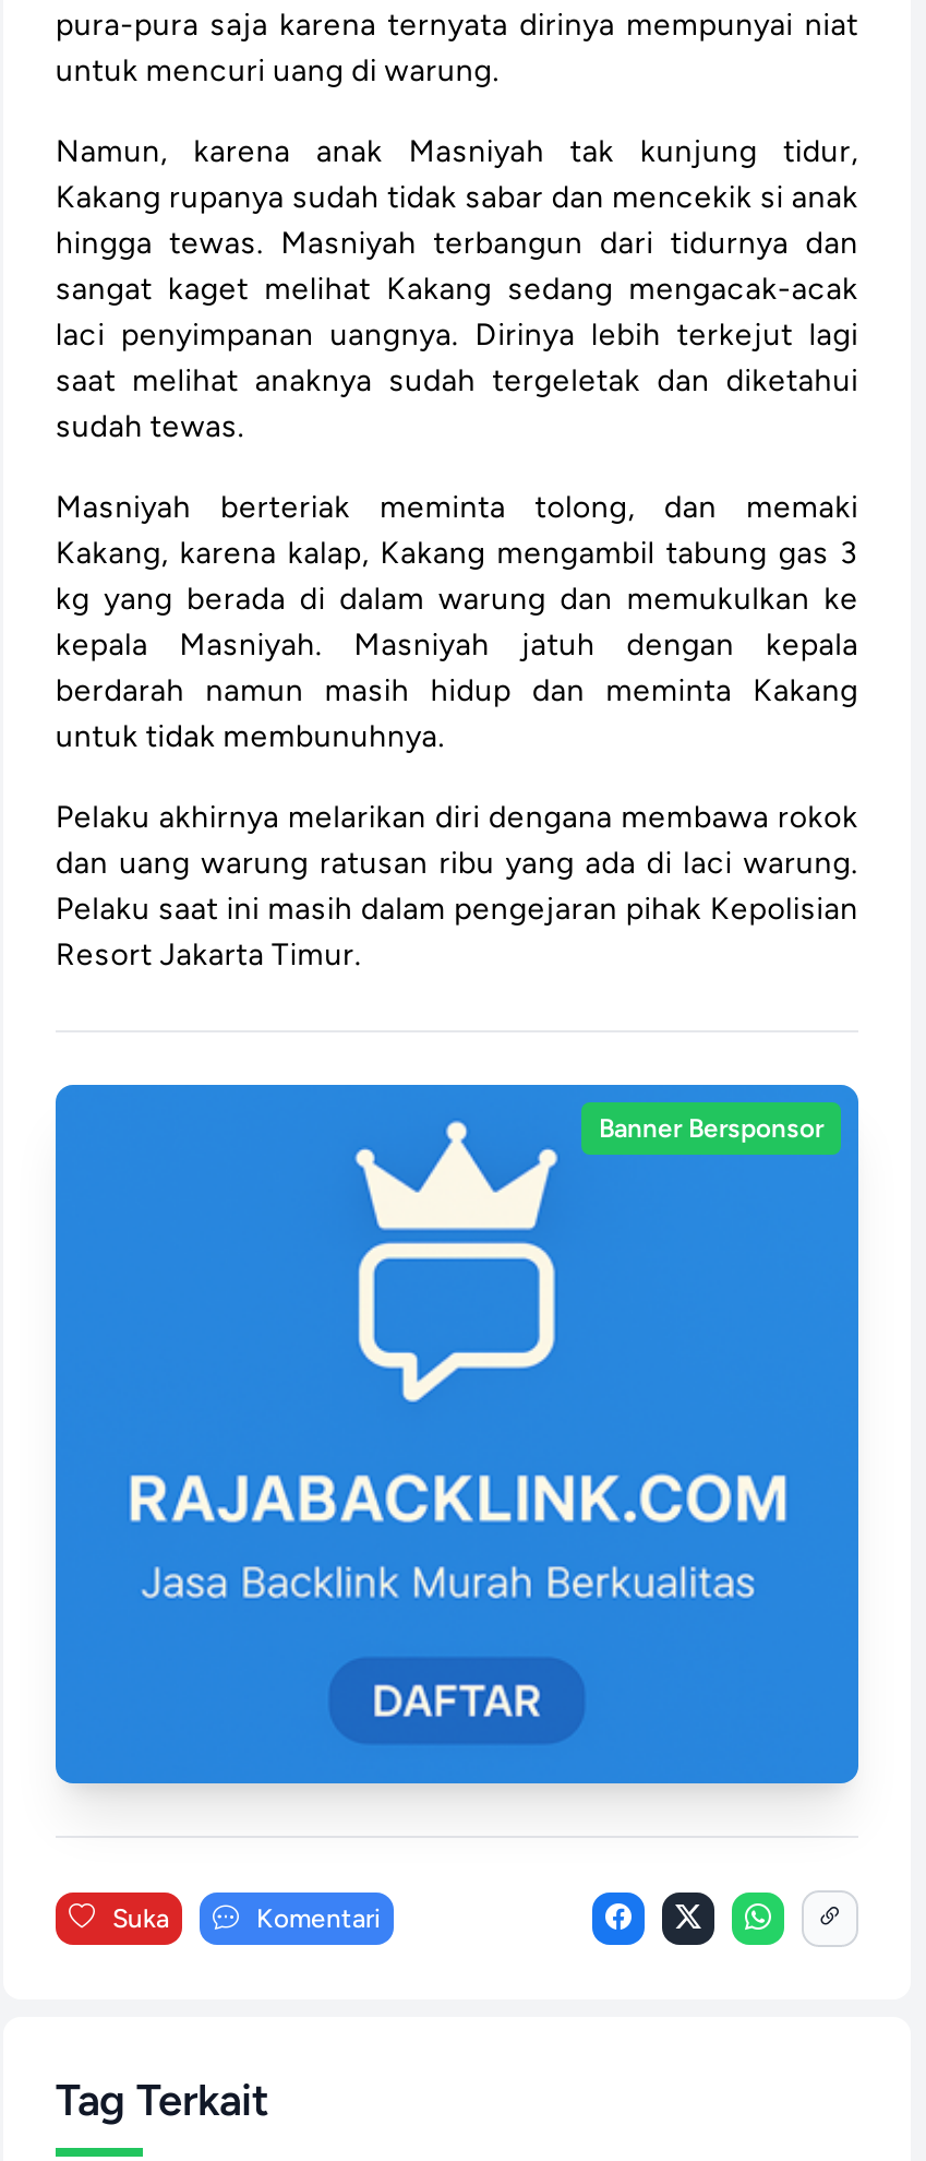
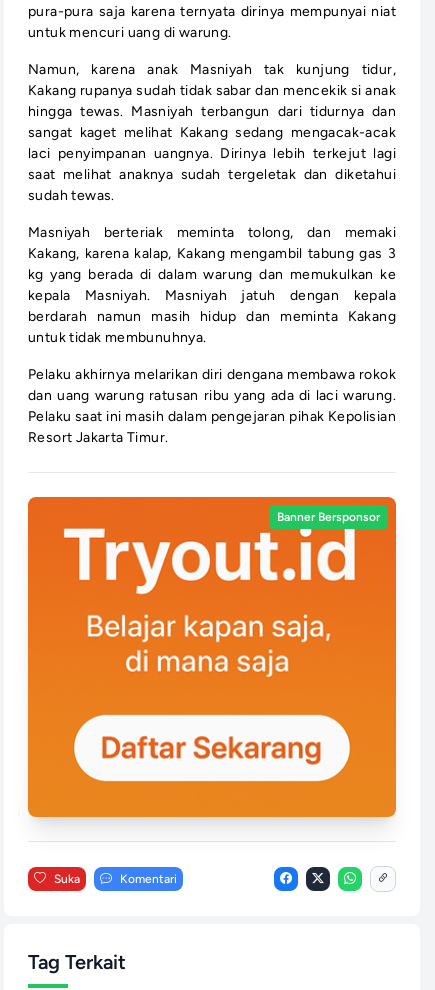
[53,1083,861,1786] [image] -> [27,496,397,818] [image]

